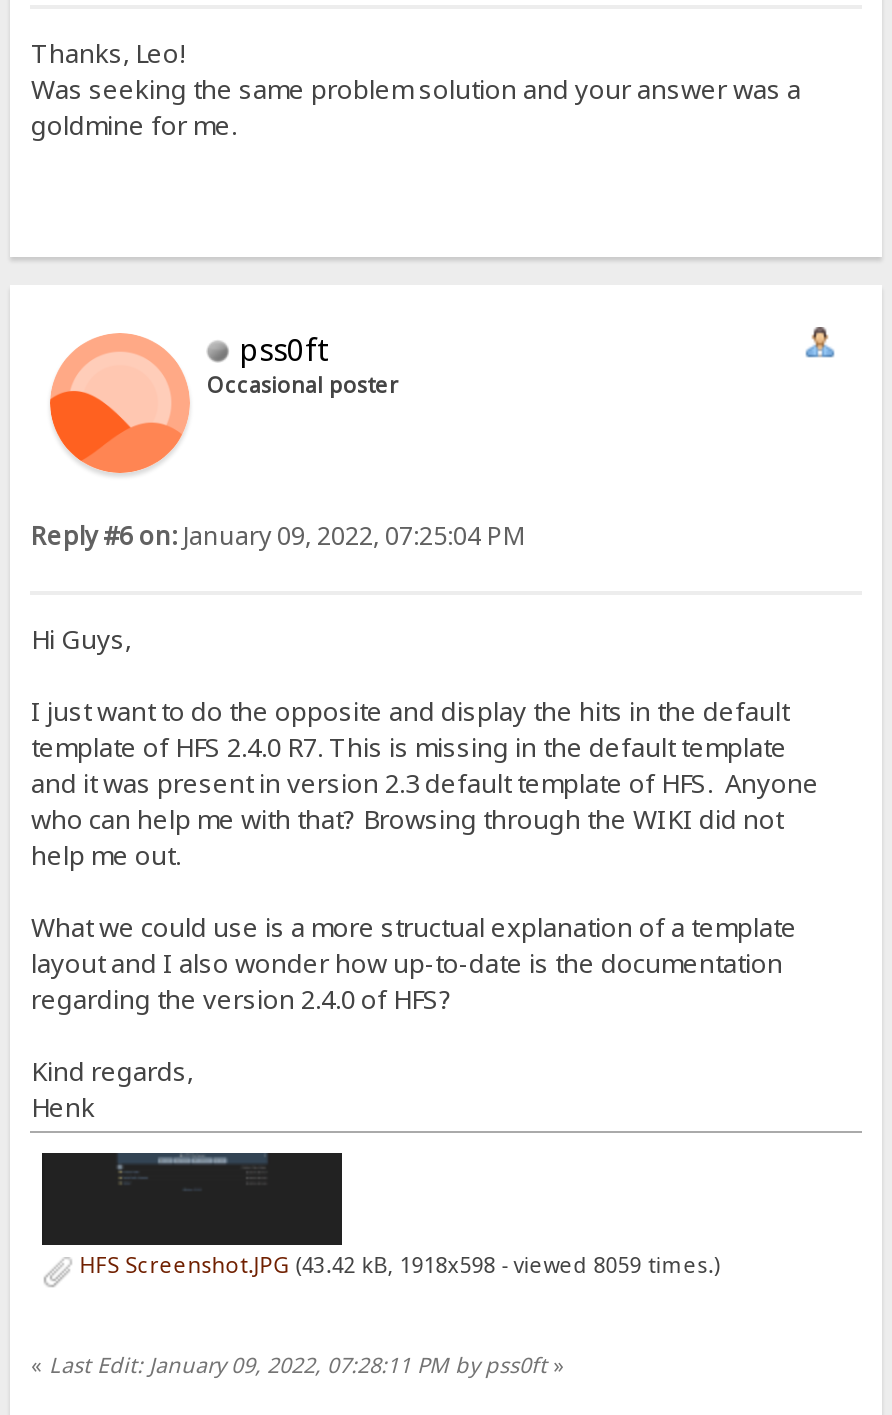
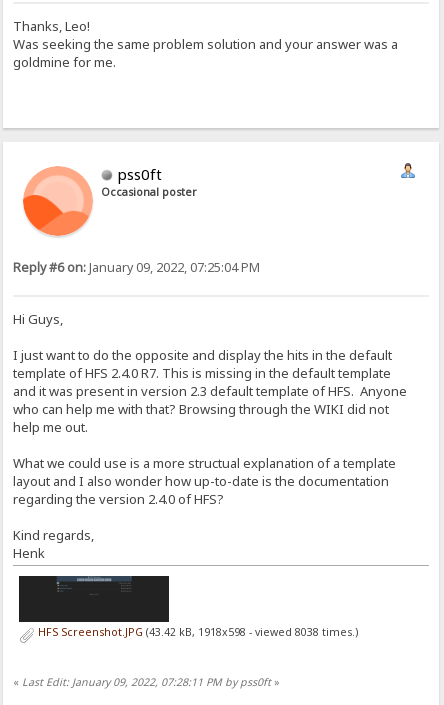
[74,1252,720,1280] HFS Screenshot.JPG (43.42 kB, 1918x598 - viewed 8059 times.) -> [35,625,358,639] HFS Screenshot.JPG (43.42 kB, 1918x598 - viewed 8038 times.)

